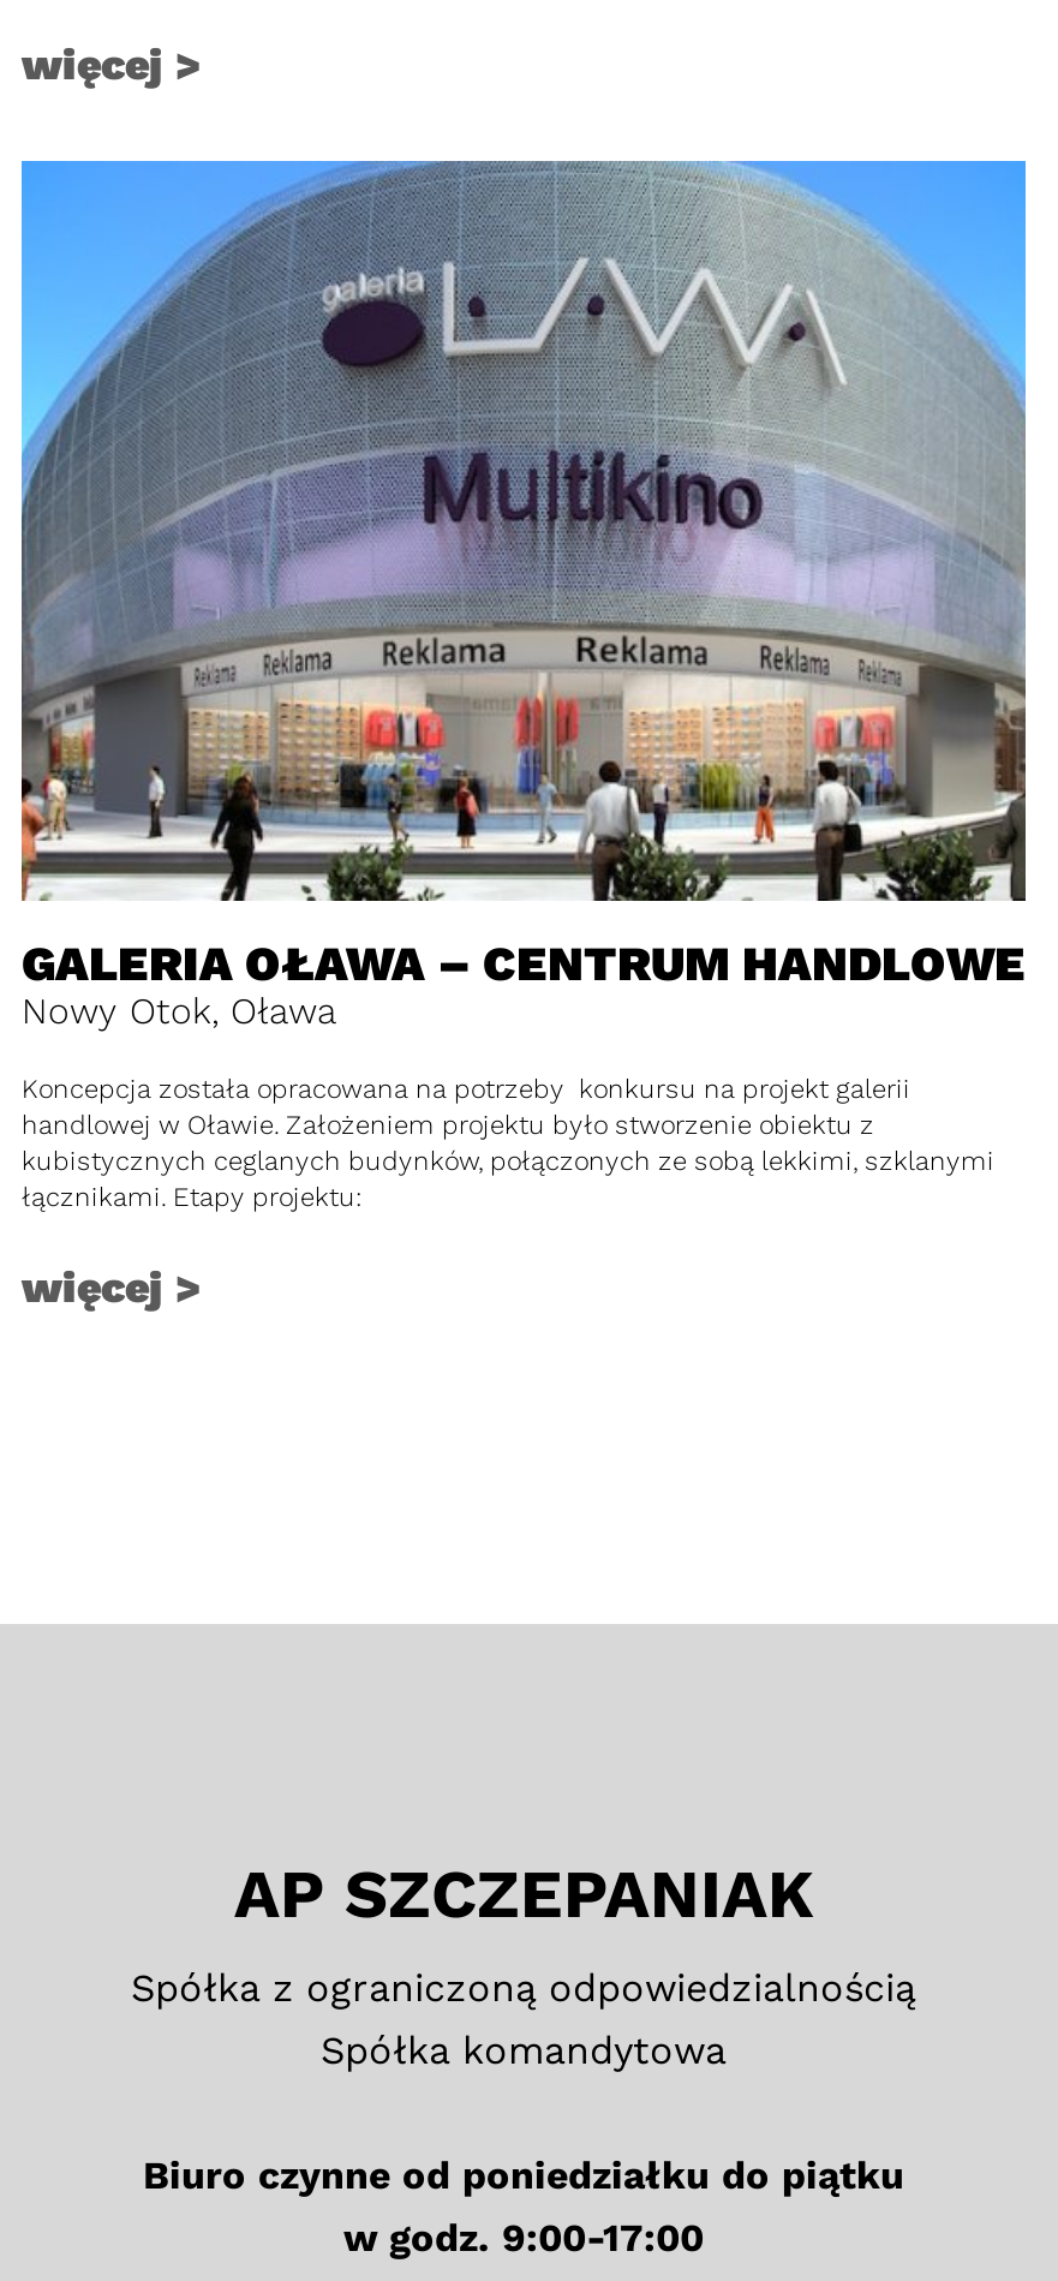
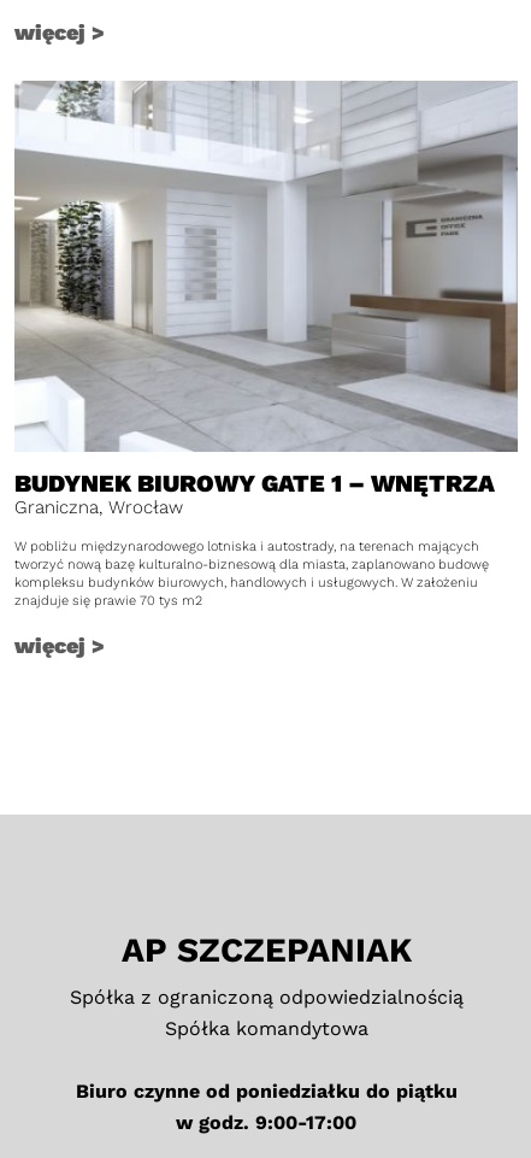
[19,159,1028,1033] [image] | GALERIA OŁAWA – CENTRUM HANDLOWE | Nowy Otok, Oława -> [13,80,519,518] [image] | BUDYNEK BIUROWY GATE 1 – WNĘTRZA | Graniczna, Wrocław
[22,1074,994,1213] Koncepcja została opracowana na potrzeby konkursu na projekt galerii | handlowej w Oławie. Założeniem projektu było stworzenie obiektu z | kubistycznych ceglanych budynków, połączonych ze sobą lekkimi, szklanymi | łącznikami. Etapy projektu: -> [14,539,489,609] W pobliżu międzynarodowego lotniska i autostrady, na terenach mających | tworzyć nową bazę kulturalno-biznesową dla miasta, zaplanowano budowę | kompleksu budynków biurowych, handlowych i usługowych. W założeniu | znajduje się prawie 70 tys m2

